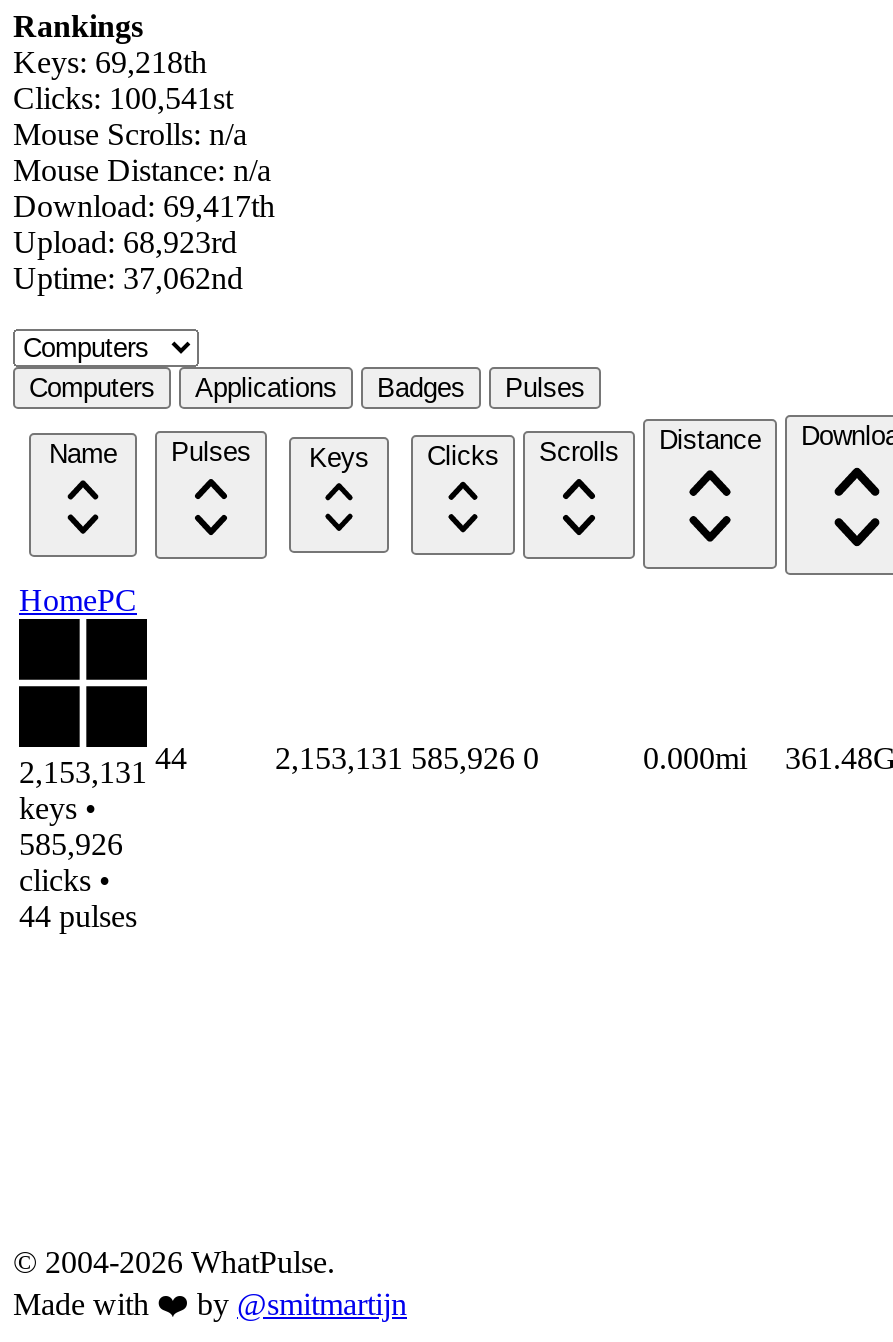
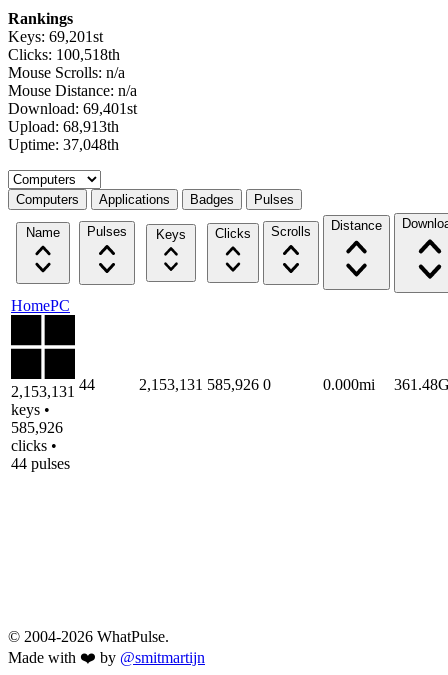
[13,45,207,79] Keys: 69,218th -> [8,28,103,45] Keys: 69,201st
[13,81,233,115] Clicks: 100,541st -> [8,46,120,63] Clicks: 100,518th
[13,189,275,223] Download: 69,417th -> [8,100,137,117] Download: 69,401st
[13,225,237,259] Upload: 68,923rd -> [8,118,119,135] Upload: 68,913th
[13,261,243,295] Uptime: 37,062nd -> [8,136,119,153] Uptime: 37,048th

